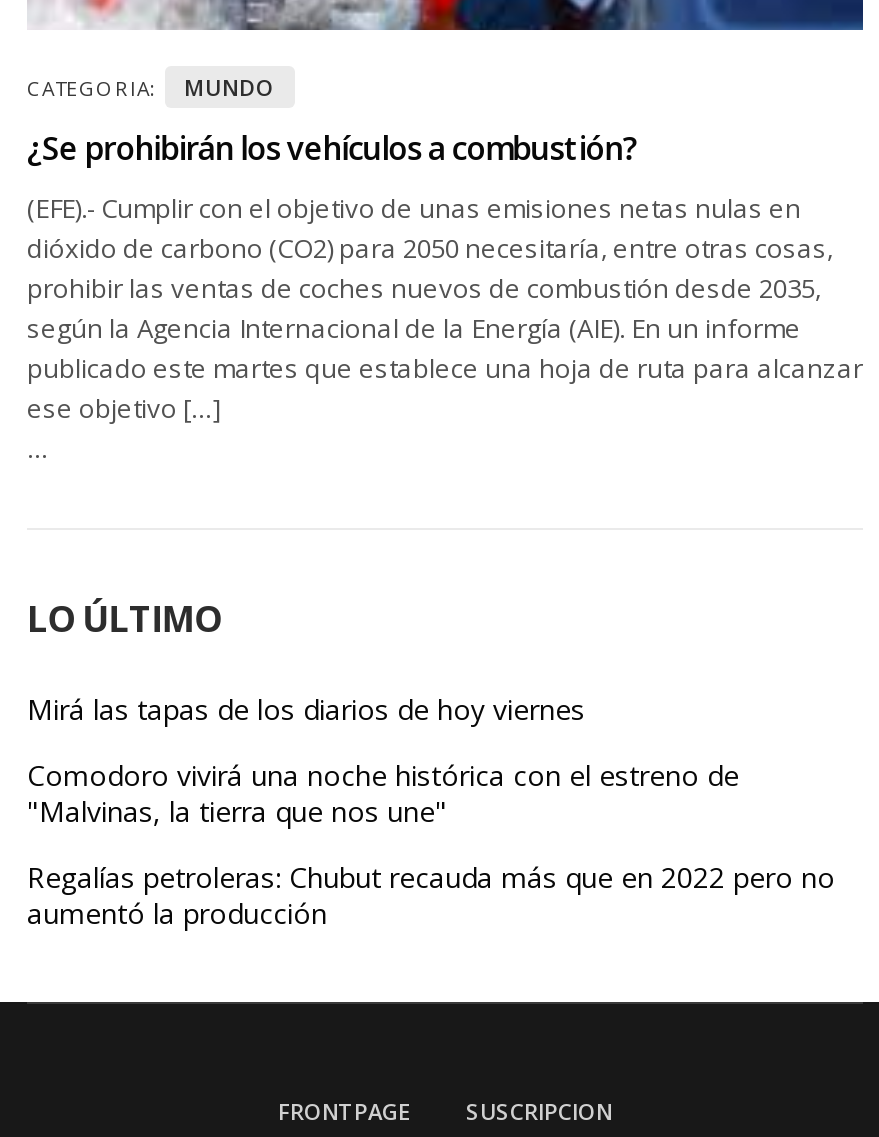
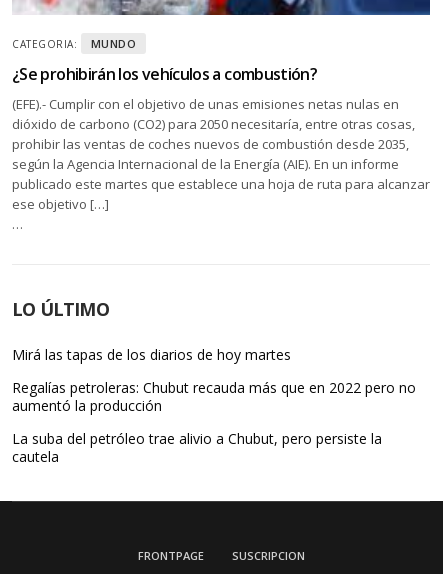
[27,690,739,830] Mirá las tapas de los diarios de hoy viernes | Comodoro vivirá una noche histórica con el estreno de | "Malvinas, la tierra que nos une" -> [12,345,291,364] Mirá las tapas de los diarios de hoy martes
moved [27,858,835,932] -> [12,378,416,415]: Regalías petroleras: Chubut recauda más que en 2022 pero no | aumentó la producción
none -> [12,429,382,466] La suba del petróleo trae alivio a Chubut, pero persiste la | cautela

